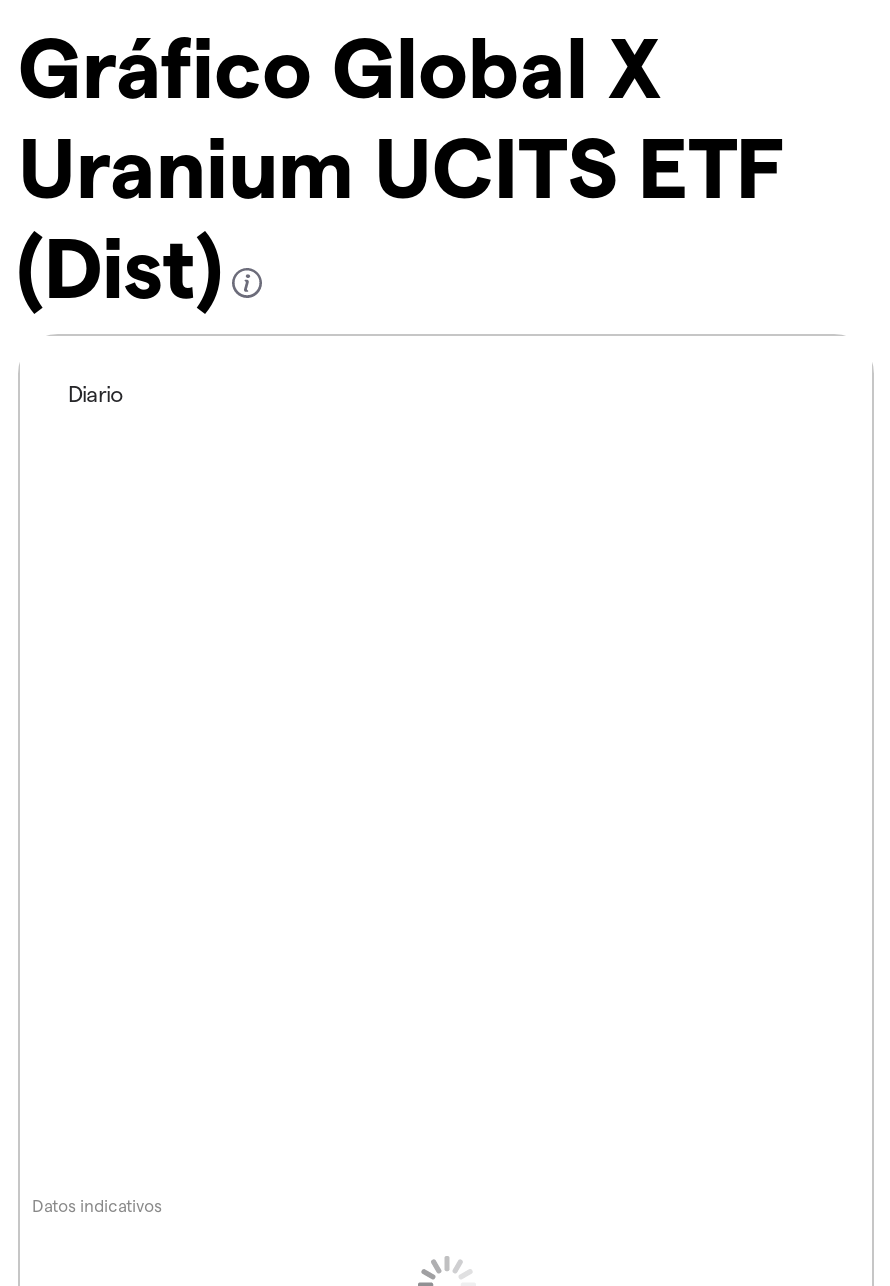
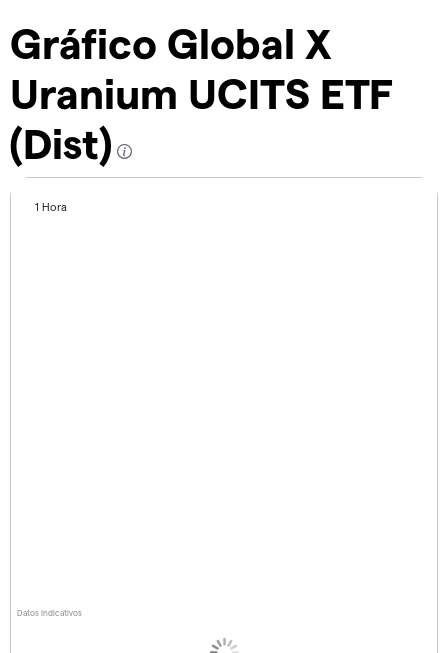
[68,381,124,407] Diario -> [35,200,67,213] 1 Hora

